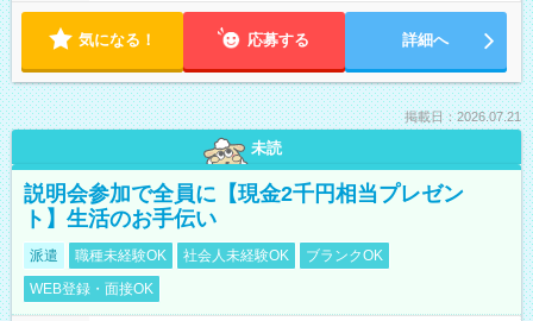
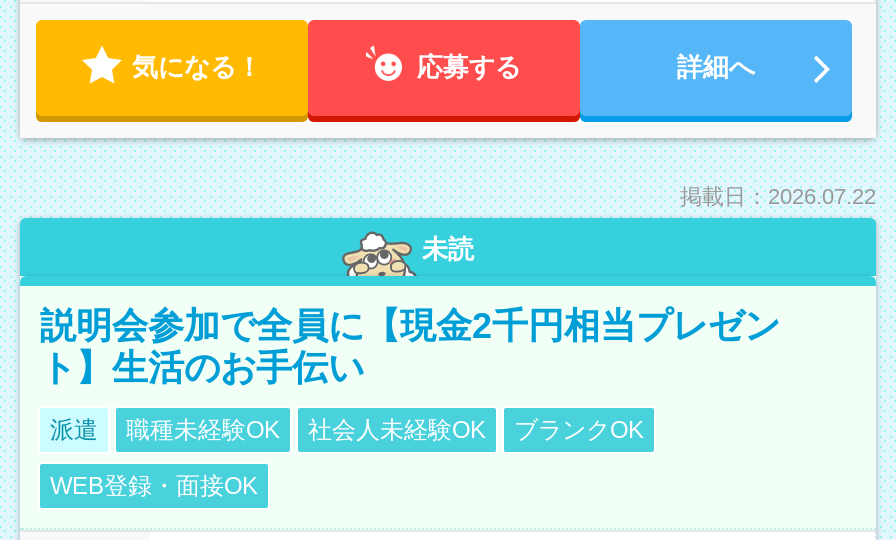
[405,109,521,124] 掲載日：2026.07.21 -> [680,184,876,208] 掲載日：2026.07.22

